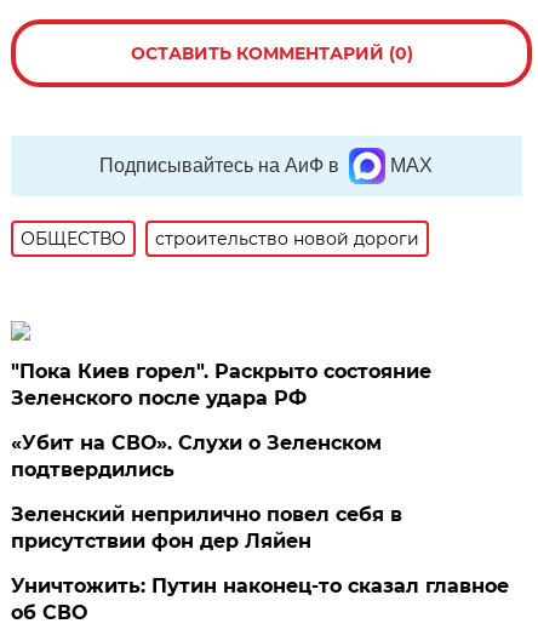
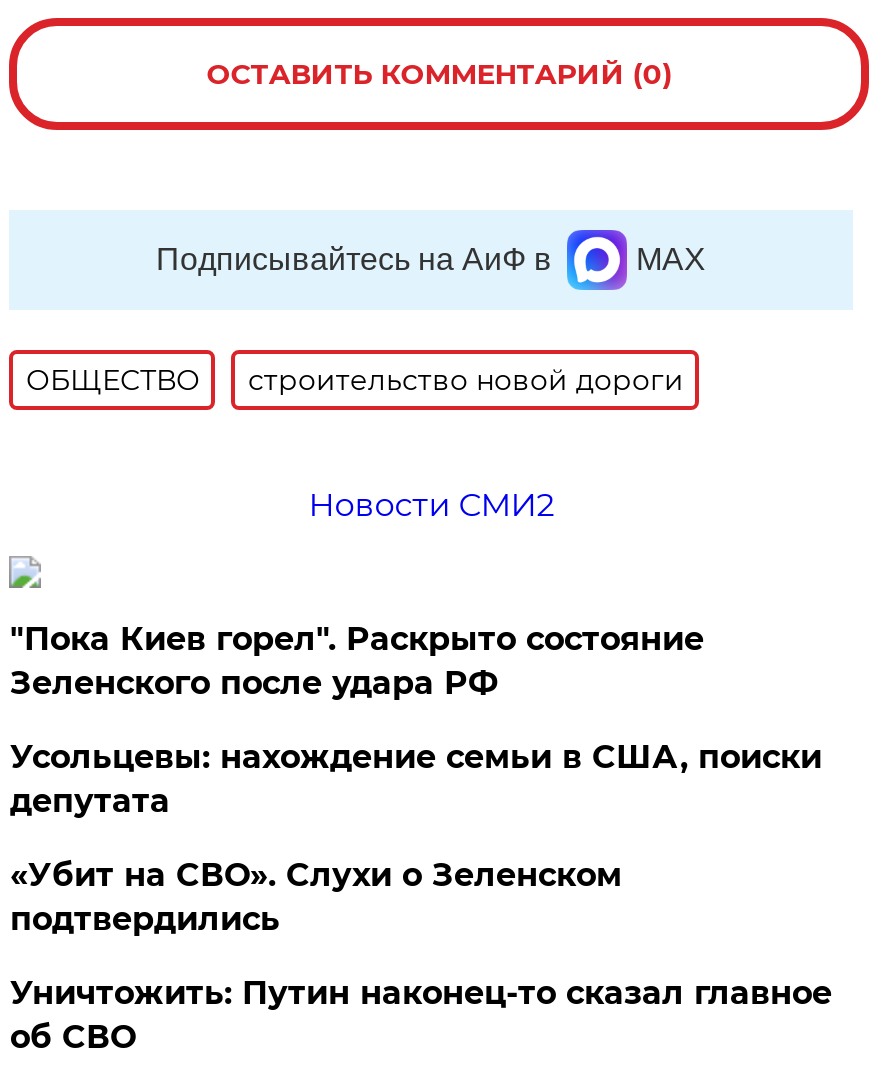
none -> [308,486,554,524] Новости СМИ2
none -> [10,738,822,820] Усольцевы: нахождение семьи в США, поиски | депутата
moved [11,431,382,481] -> [10,856,622,938]: «Убит на СВО». Слухи о Зеленском | подтвердились
[11,503,403,553] Зеленский неприлично повел cебя в | присутствии фон дер Ляйен -> none

